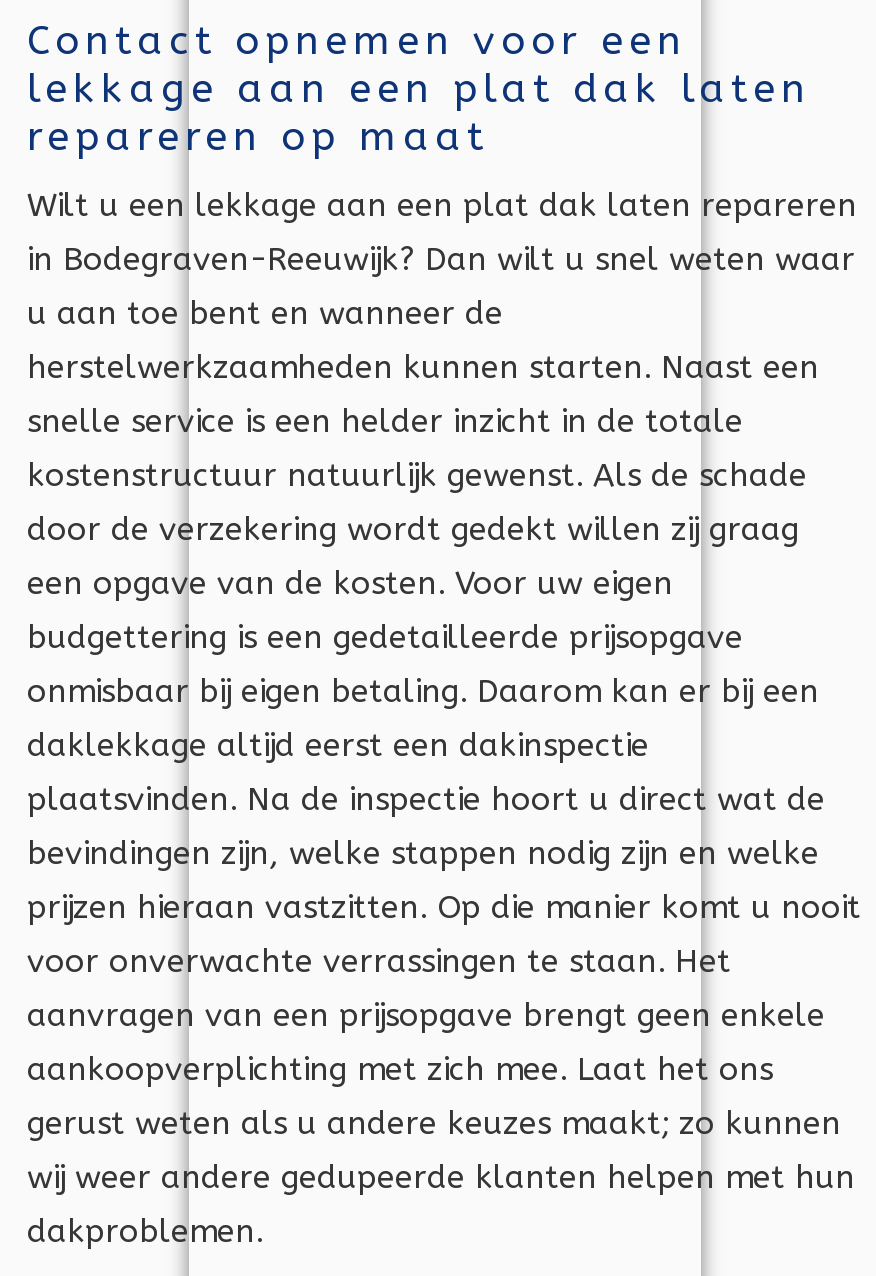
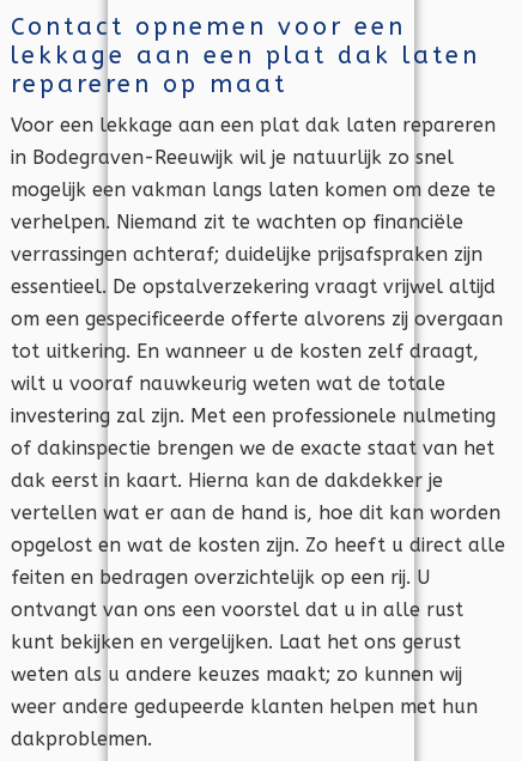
[27,186,861,1196] Wilt u een lekkage aan een plat dak laten repareren | in Bodegraven-Reeuwijk? Dan wilt u snel weten waar | u aan toe bent en wanneer de | herstelwerkzaamheden kunnen starten. Naast een | snelle service is een helder inzicht in de totale | kostenstructuur natuurlijk gewenst. Als de schade | door de verzekering wordt gedekt willen zij graag | een opgave van de kosten. Voor uw eigen | budgettering is een gedetailleerde prijsopgave | onmisbaar bij eigen betaling. Daarom kan er bij een | daklekkage altijd eerst een dakinspectie | plaatsvinden. Na de inspectie hoort u direct wat de | bevindingen zijn, welke stappen nodig zijn en welke | prijzen hieraan vastzitten. Op die manier komt u nooit | voor onverwachte verrassingen te staan. Het | aanvragen van een prijsopgave brengt geen enkele | aankoopverplichting met zich mee. Laat het ons | gerust weten als u andere keuzes maakt; zo kunnen | wij weer andere gedupeerde klanten helpen met hun -> [11,114,505,718] Voor een lekkage aan een plat dak laten repareren | in Bodegraven-Reeuwijk wil je natuurlijk zo snel | mogelijk een vakman langs laten komen om deze te | verhelpen. Niemand zit te wachten op financiële | verrassingen achteraf; duidelijke prijsafspraken zijn | essentieel. De opstalverzekering vraagt vrijwel altijd | om een gespecificeerde offerte alvorens zij overgaan | tot uitkering. En wanneer u de kosten zelf draagt, | wilt u vooraf nauwkeurig weten wat de totale | investering zal zijn. Met een professionele nulmeting | of dakinspectie brengen we de exacte staat van het | dak eerst in kaart. Hierna kan de dakdekker je | vertellen wat er aan de hand is, hoe dit kan worden | opgelost en wat de kosten zijn. Zo heeft u direct alle | feiten en bedragen overzichtelijk op een rij. U | ontvangt van ons een voorstel dat u in alle rust | kunt bekijken en vergelijken. Laat het ons gerust | weten als u andere keuzes maakt; zo kunnen wij | weer andere gedupeerde klanten helpen met hun

